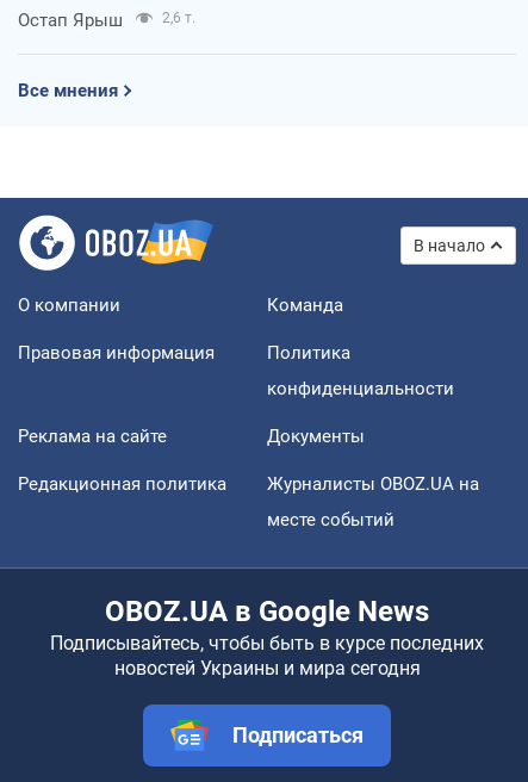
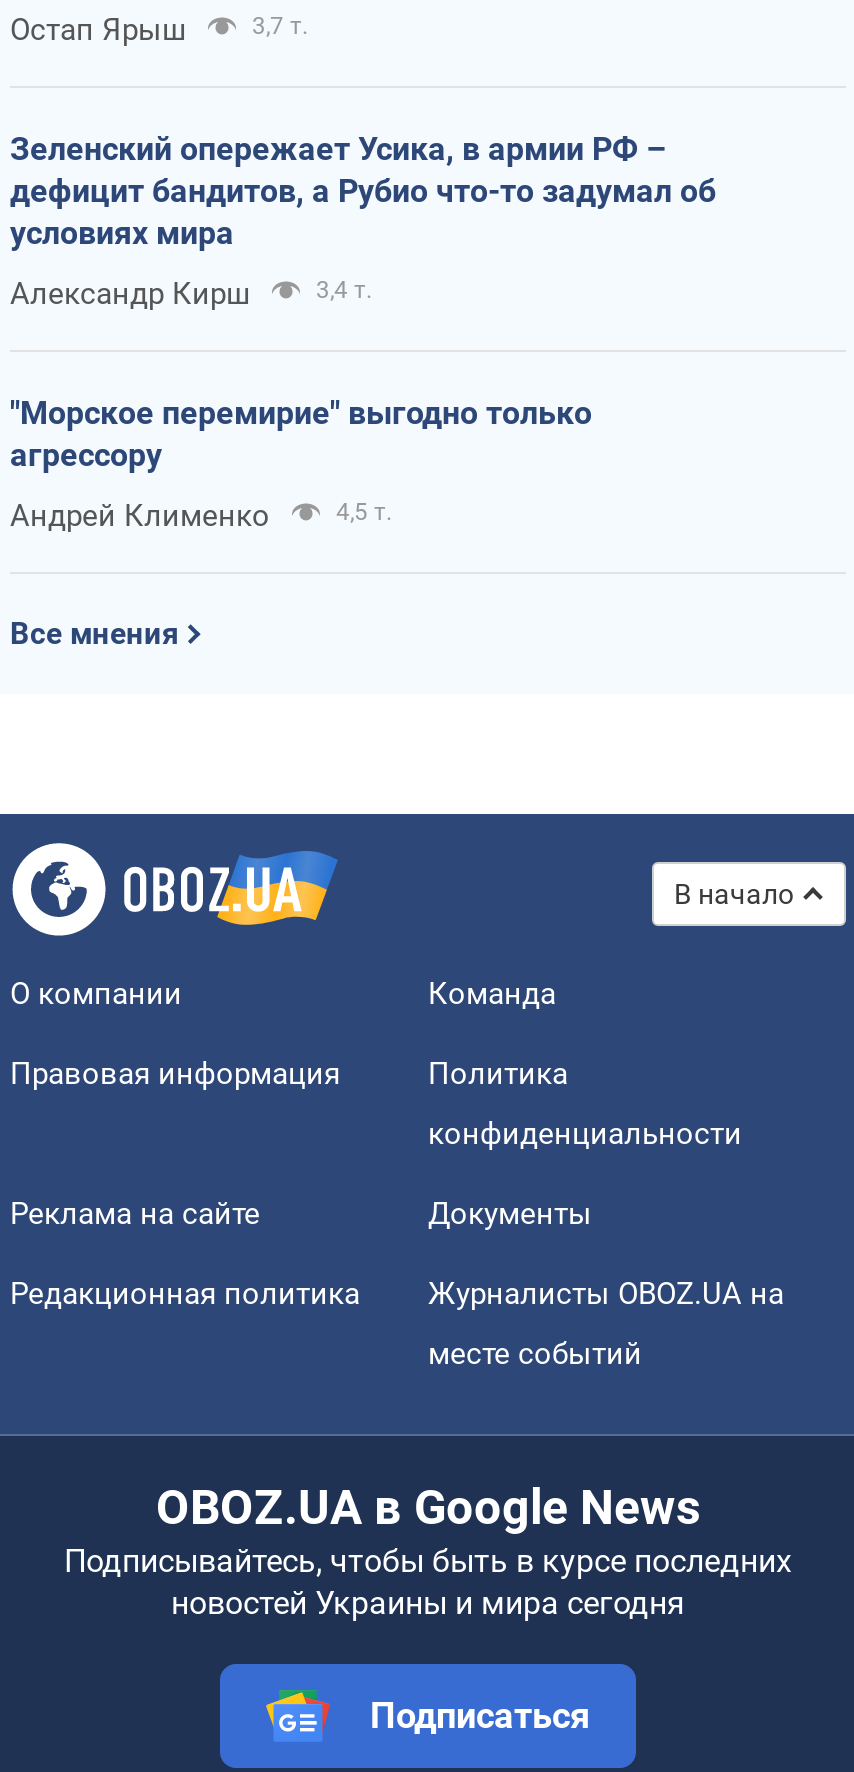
[162,9,195,26] 2,6 т. -> [10,11,716,533] 3,7 т. | Зеленский опережает Усика, в армии РФ – | дефицит бандитов, а Рубио что-то задумал об | условиях мира | Александр Кирш | 3,4 т. | "Морское перемирие" выгодно только | агрессору | Андрей Клименко | 4,5 т.

